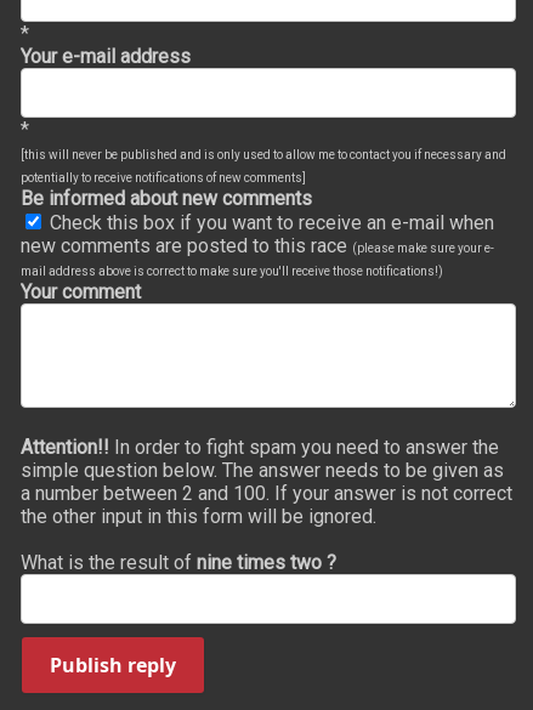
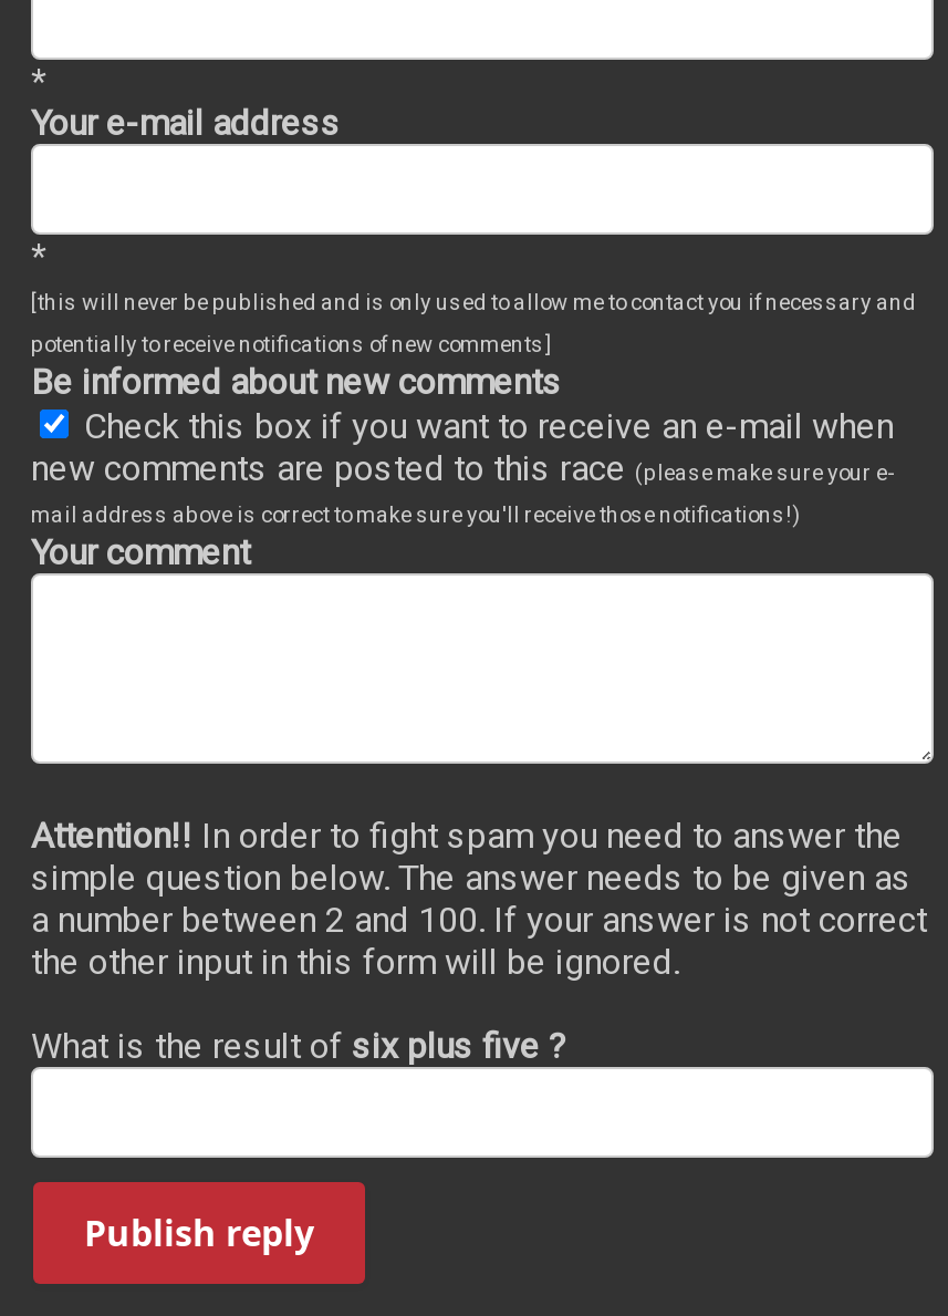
[21,551,336,575] What is the result of nine times two ? -> [31,1026,566,1068] What is the result of six plus five ?

